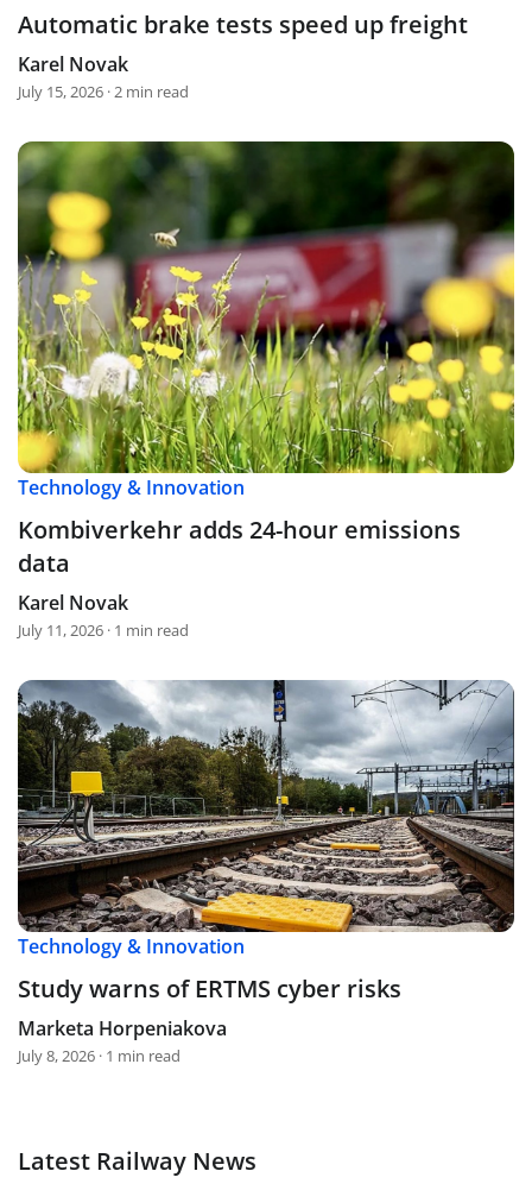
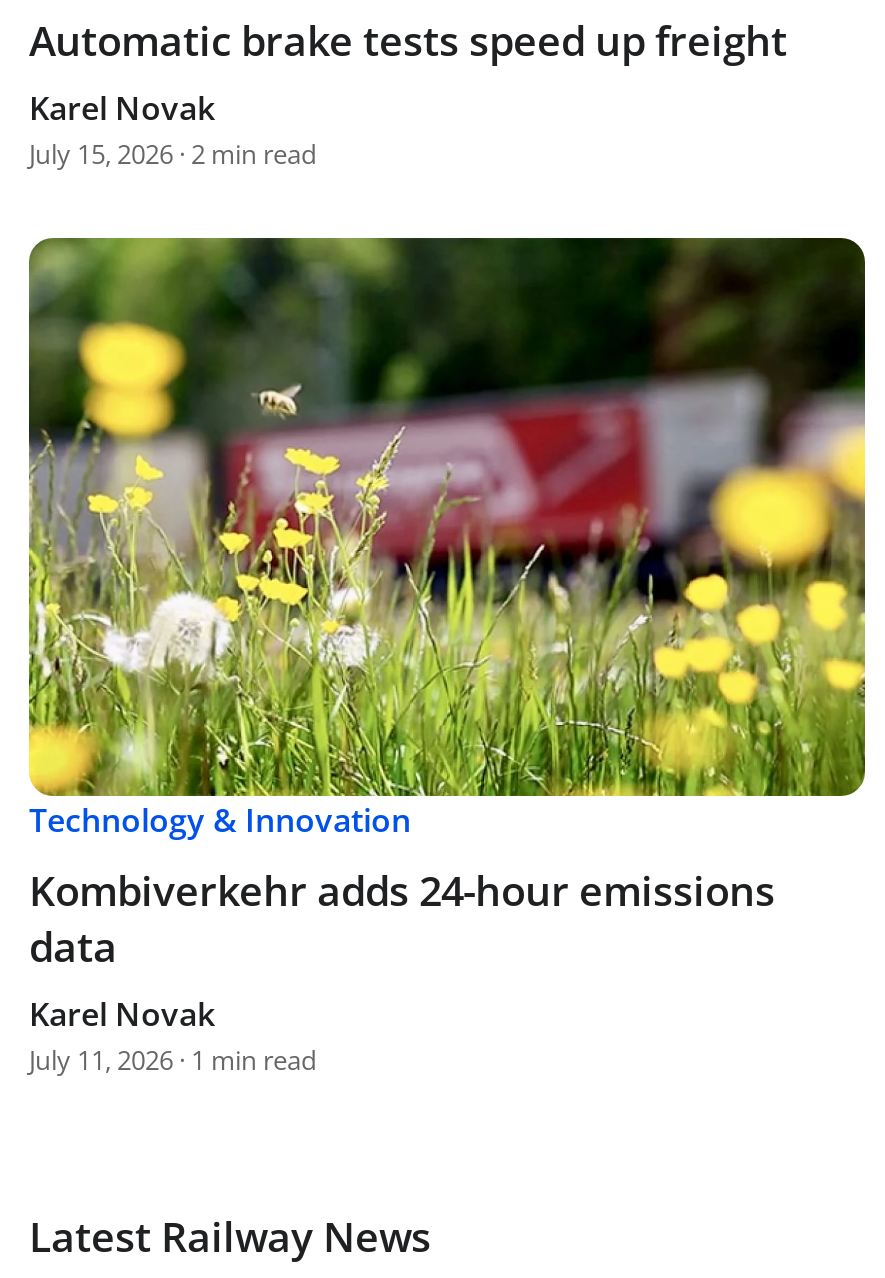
[17,679,515,1066] [image] | Technology & Innovation | Study warns of ERTMS cyber risks | Marketa Horpeniakova | July 8, 2026 · 1 min read -> none

